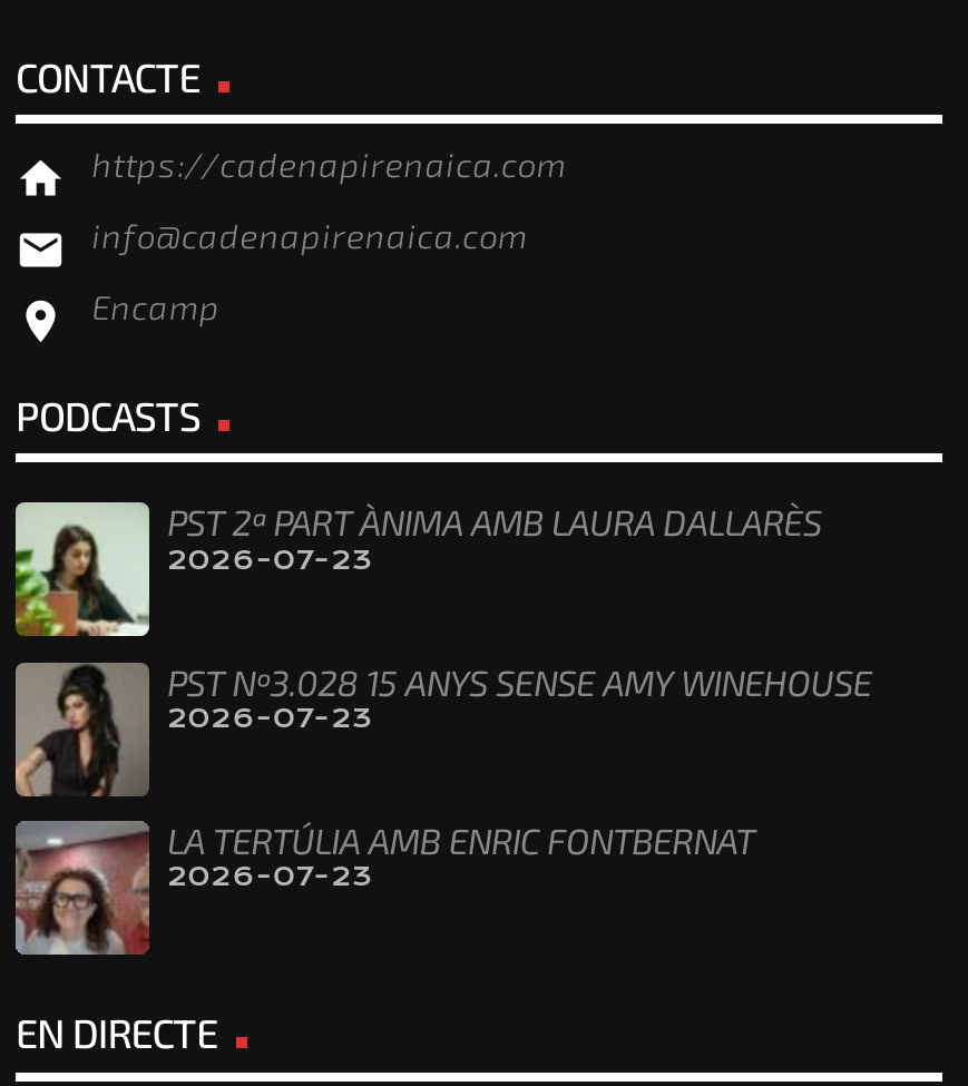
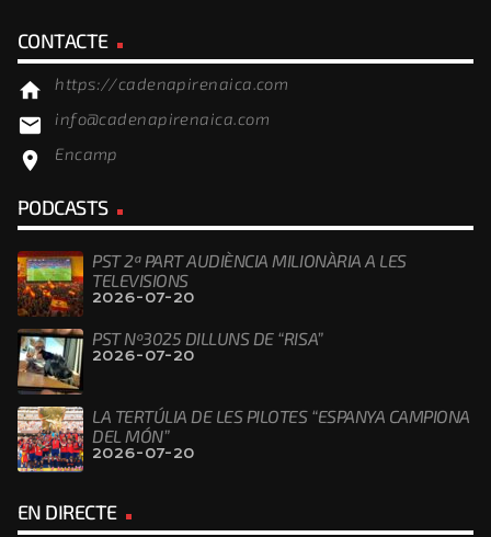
[13,500,821,638] [image] | PST 2ª PART ÀNIMA AMB LAURA DALLARÈS | 2026-07-23 -> [16,249,406,316] [image] | PST 2ª PART AUDIÈNCIA MILIONÀRIA A LES | TELEVISIONS | 2026-07-20
[13,660,872,796] [image] | PST Nº3.028 15 ANYS SENSE AMY WINEHOUSE | 2026-07-23 -> [18,327,323,396] [image] | PST Nº3025 DILLUNS DE “RISA” | 2026-07-20
[13,818,754,955] [image] | LA TERTÚLIA AMB ENRIC FONTBERNAT | 2026-07-23 -> [16,405,470,472] [image] | LA TERTÚLIA DE LES PILOTES “ESPANYA CAMPIONA | DEL MÓN” | 2026-07-20

